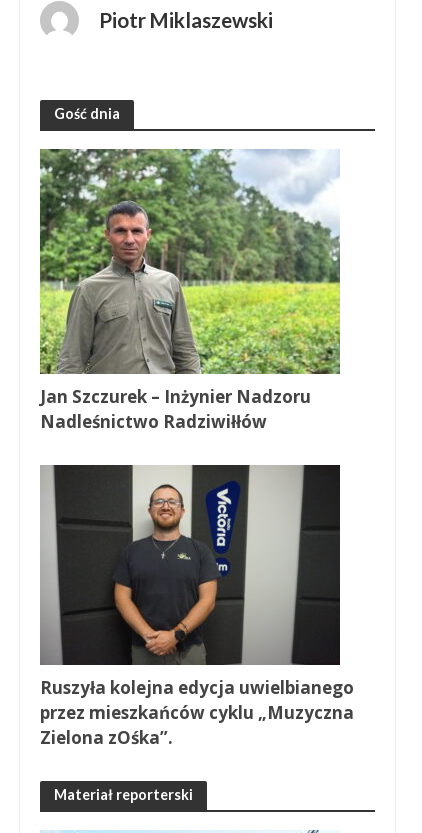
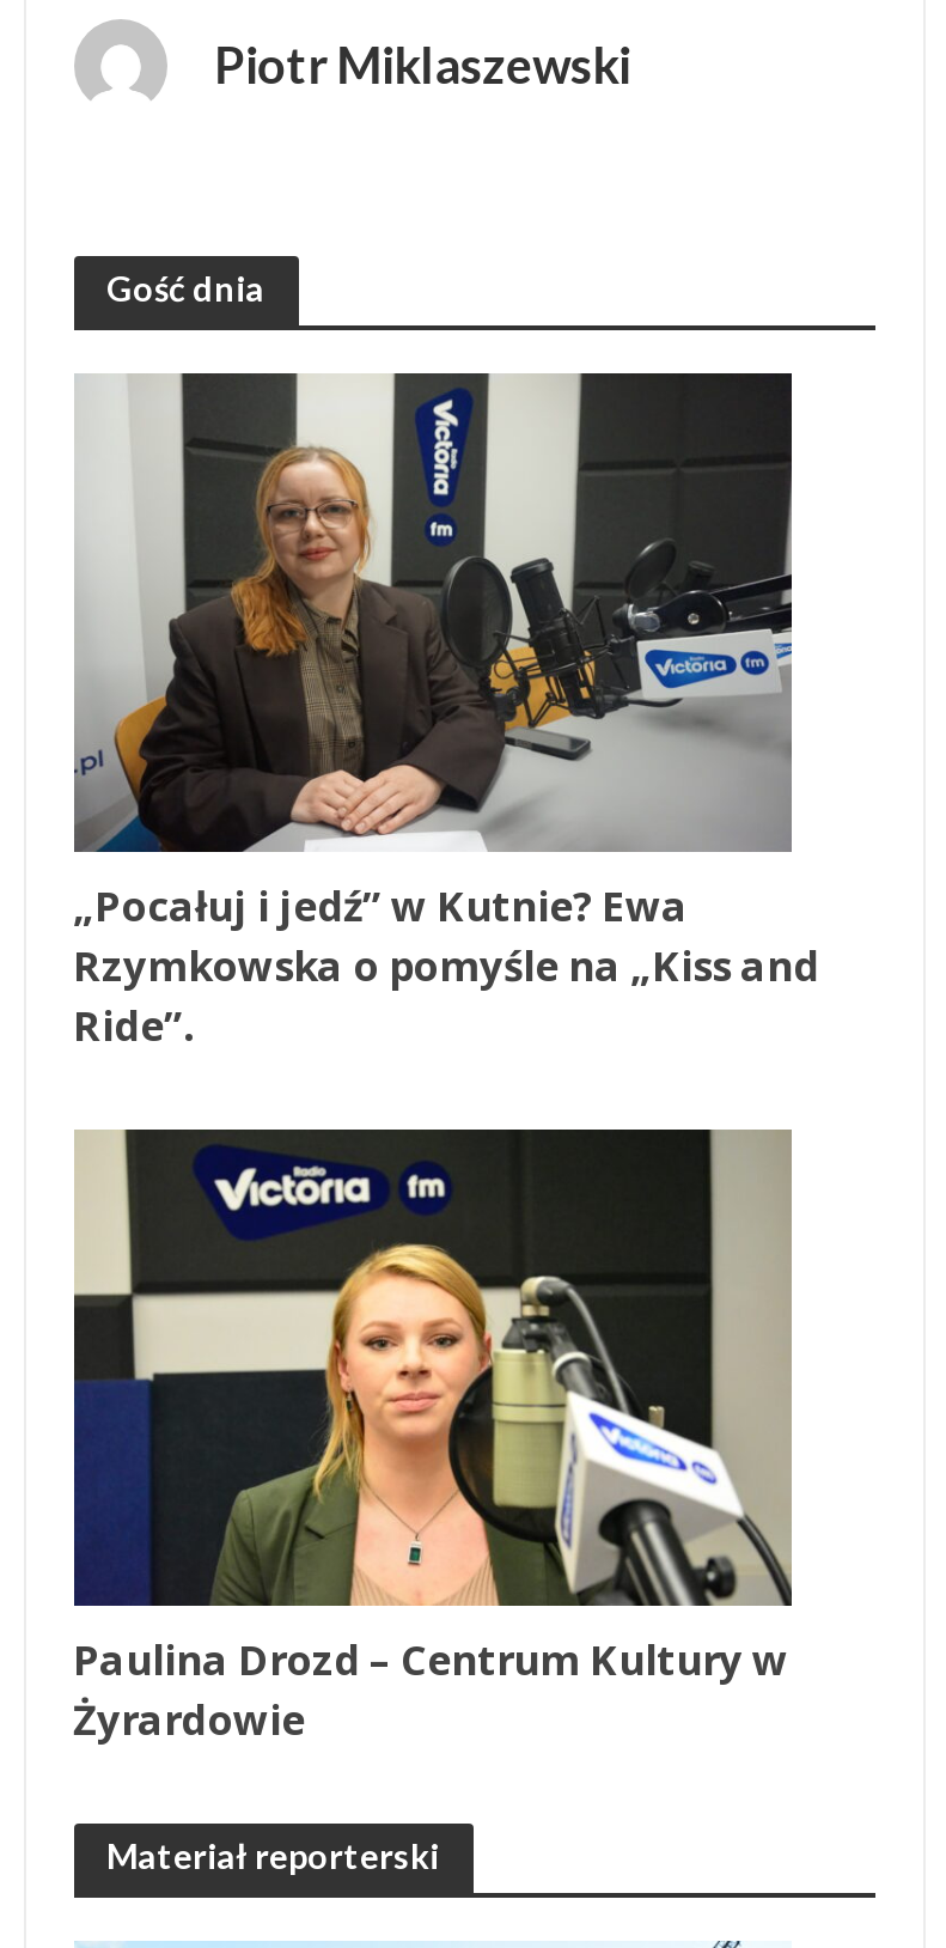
[39,148,340,433] [image] | Jan Szczurek – Inżynier Nadzoru | Nadleśnictwo Radziwiłłów -> [73,370,819,1052] [image] | „Pocałuj i jedź” w Kutnie? Ewa | Rzymkowska o pomyśle na „Kiss and | Ride”.
[39,465,353,749] [image] | Ruszyła kolejna edycja uwielbianego | przez mieszkańców cyklu „Muzyczna | Zielona zOśka”. -> [72,1128,789,1747] [image] | Paulina Drozd – Centrum Kultury w | Żyrardowie

